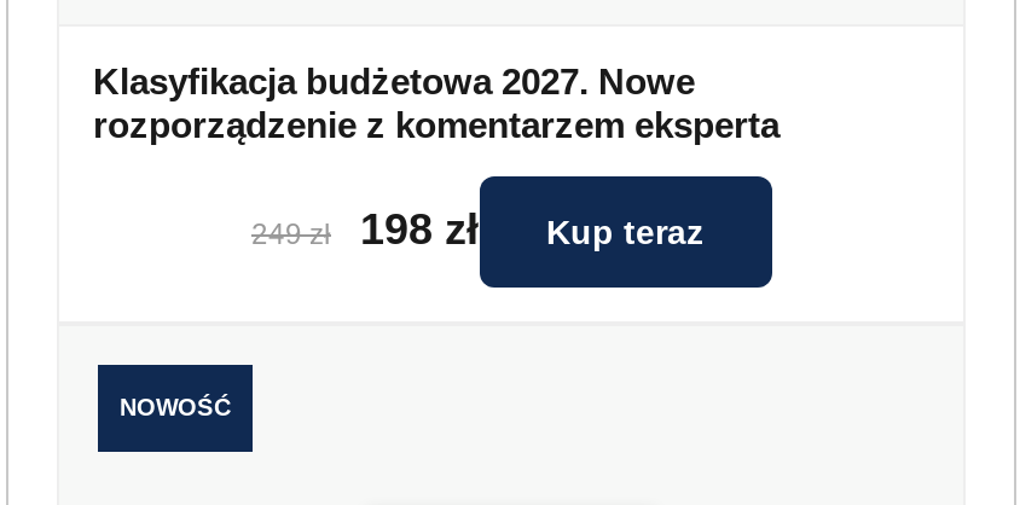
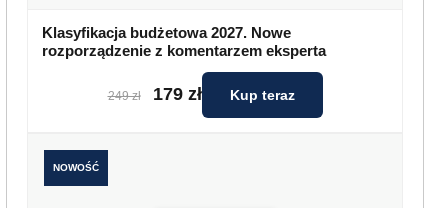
[360,206,479,254] 198 zł -> [152,84,201,104] 179 zł

